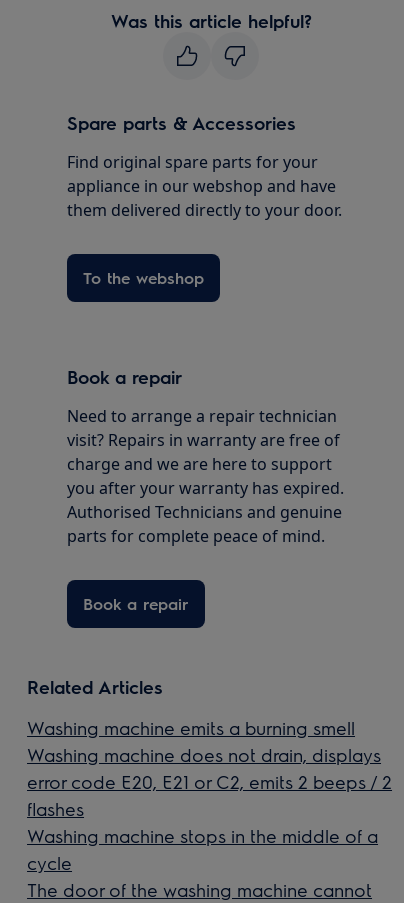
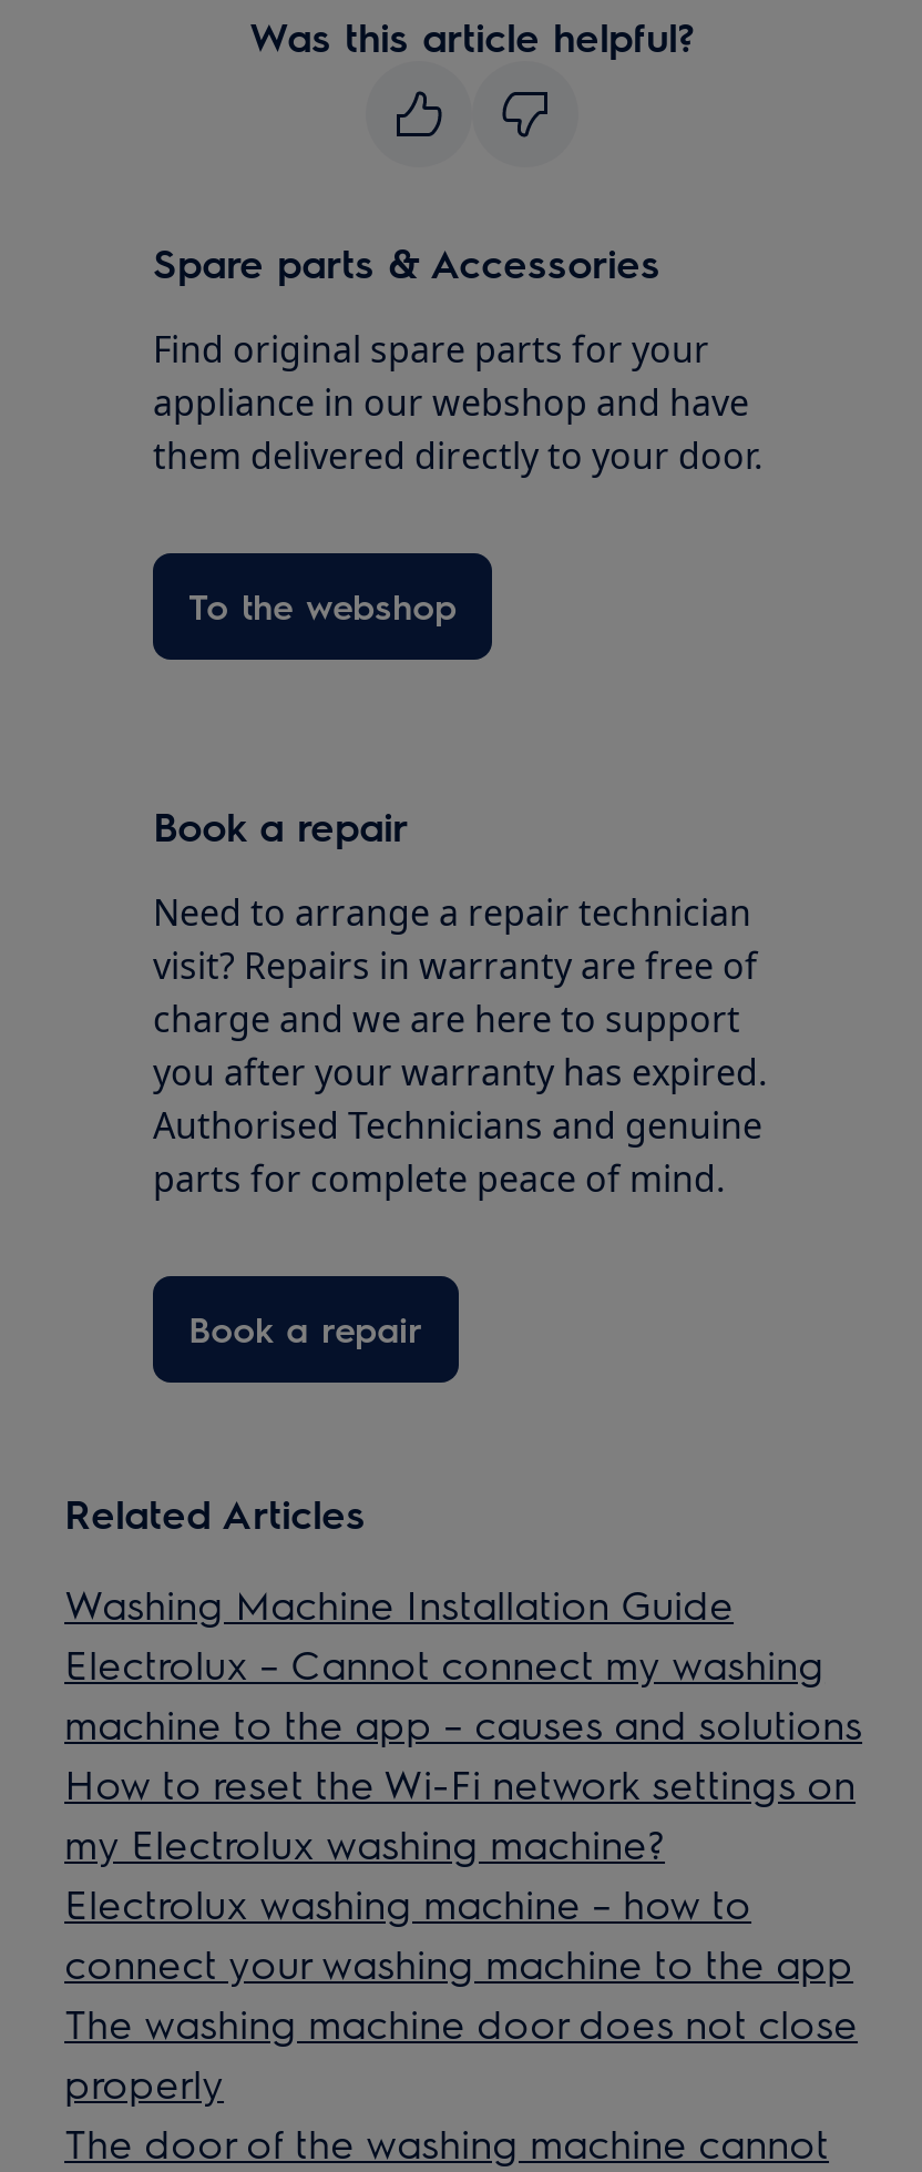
[27,716,392,874] Washing machine emits a burning smell | Washing machine does not drain, displays | error code E20, E21 or C2, emits 2 beeps / 2 | flashes | Washing machine stops in the middle of a | cycle -> [64,1578,862,2108] Washing Machine Installation Guide | Electrolux – Cannot connect my washing | machine to the app – causes and solutions | How to reset the Wi-Fi network settings on | my Electrolux washing machine? | Electrolux washing machine – how to | connect your washing machine to the app | The washing machine door does not close | properly

